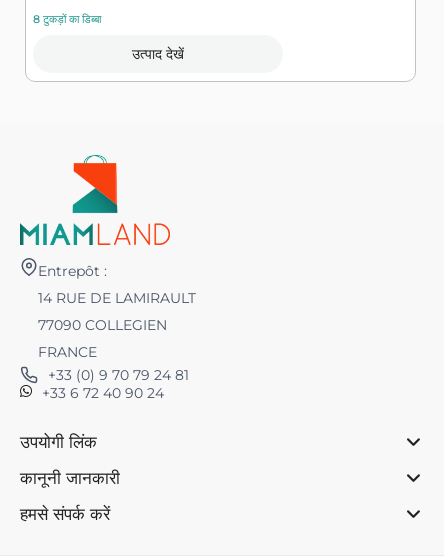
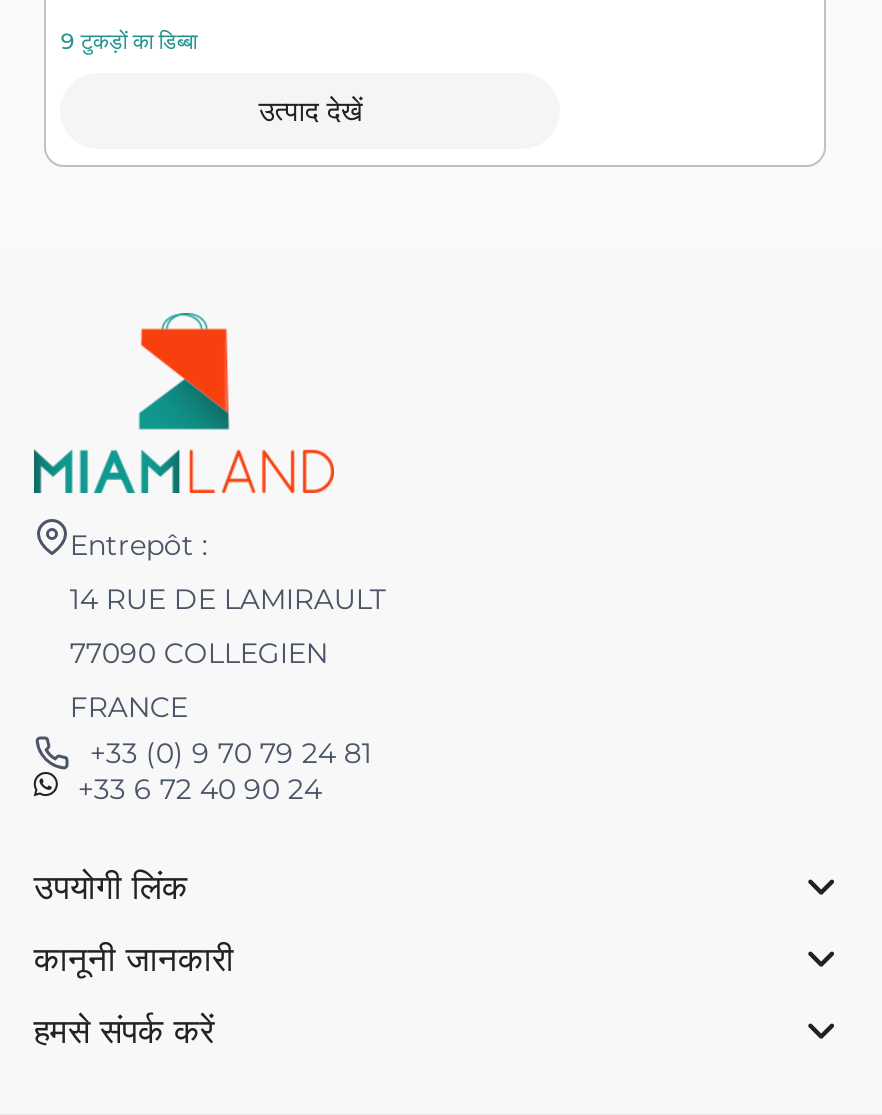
[33,12,101,26] 8 टुकड़ों का डिब्बा -> [61,27,197,55] 9 टुकड़ों का डिब्बा

